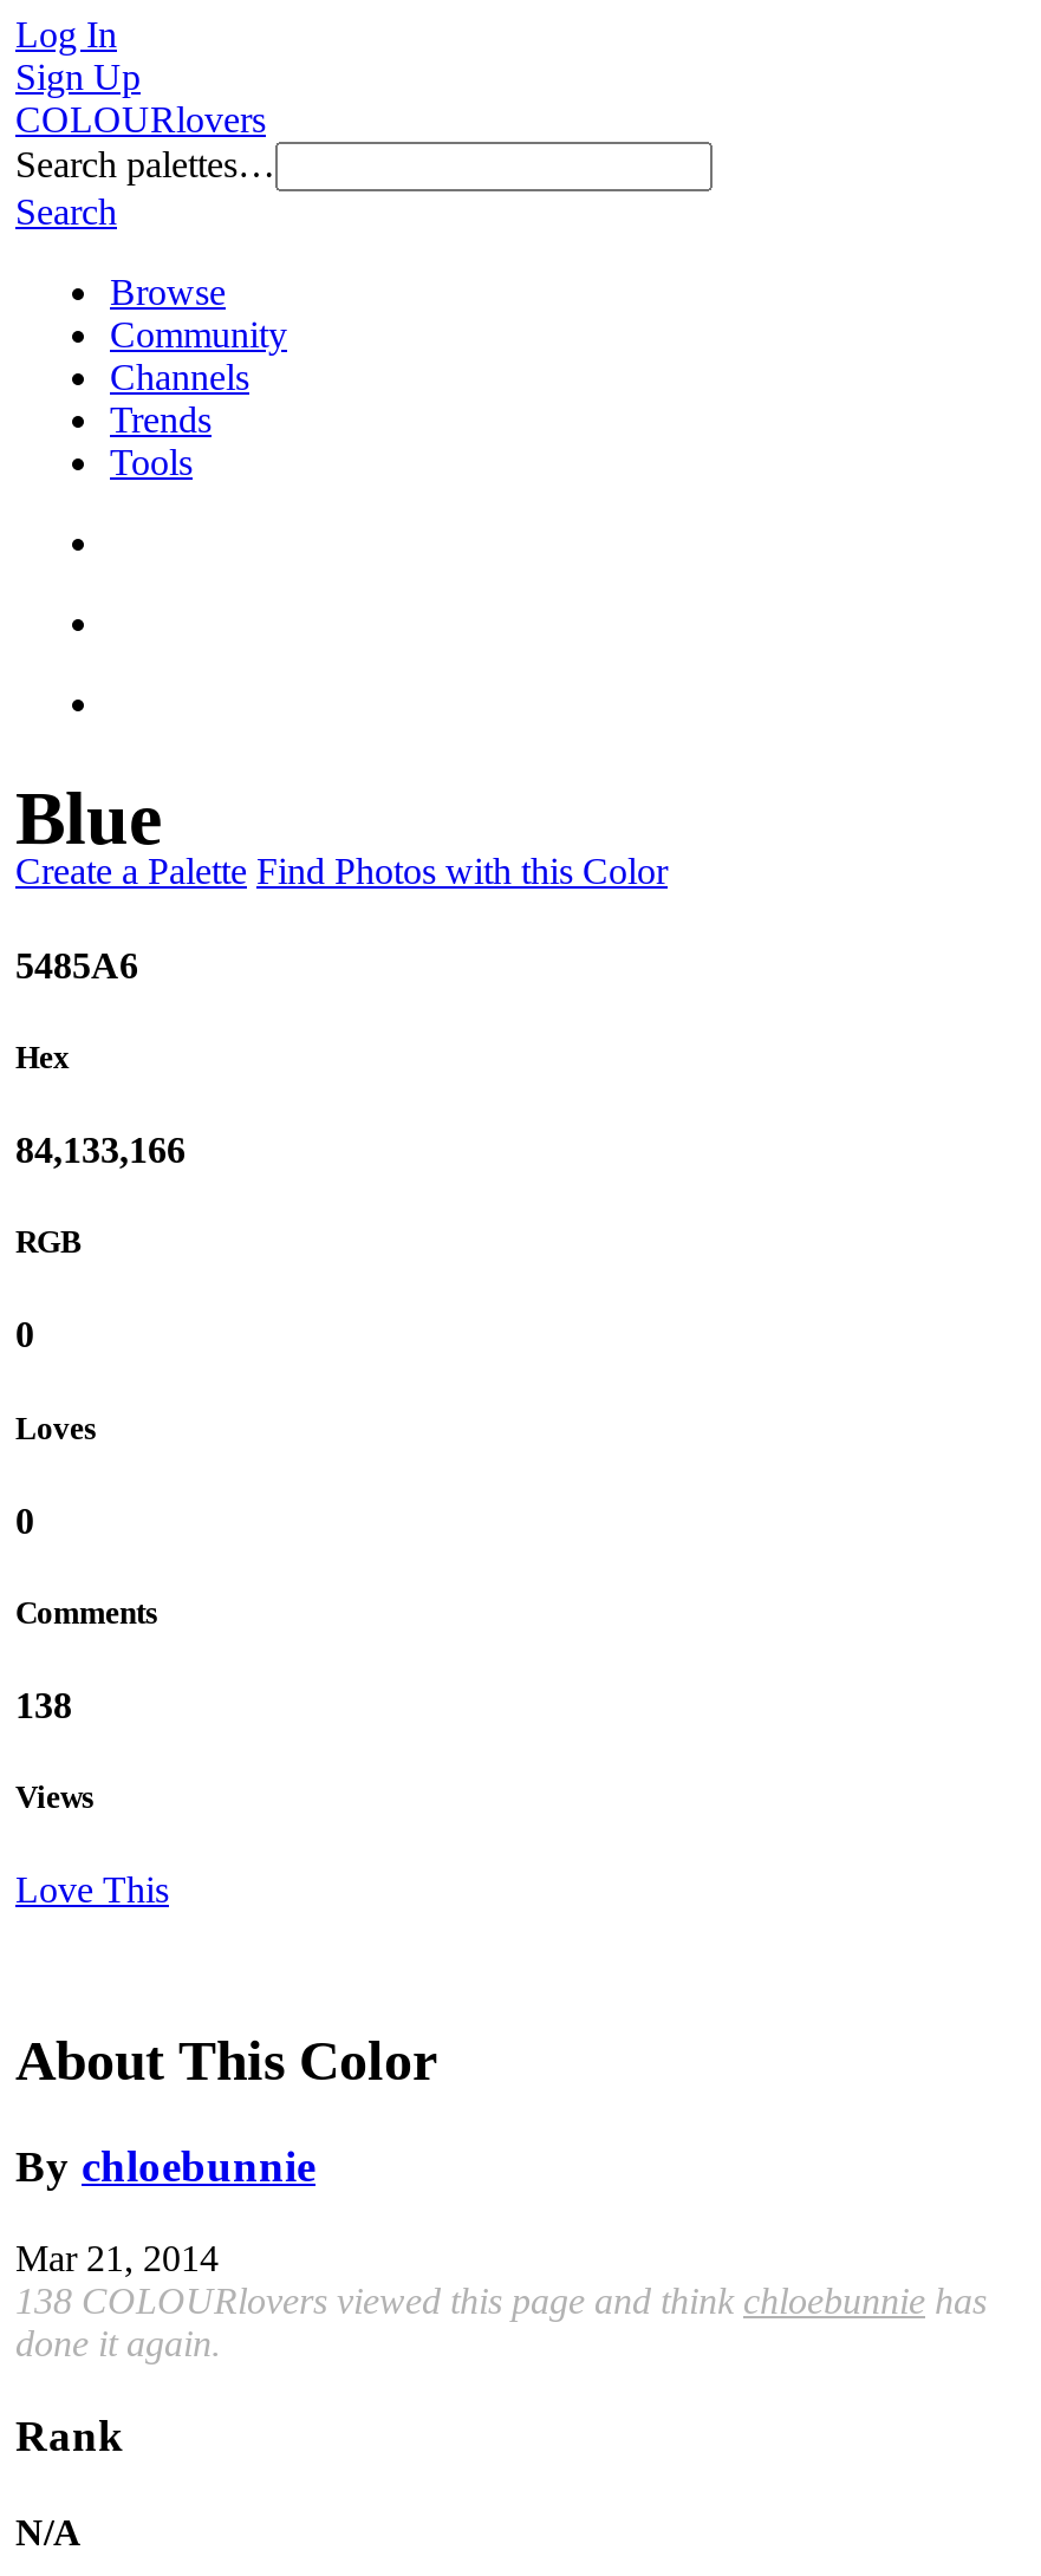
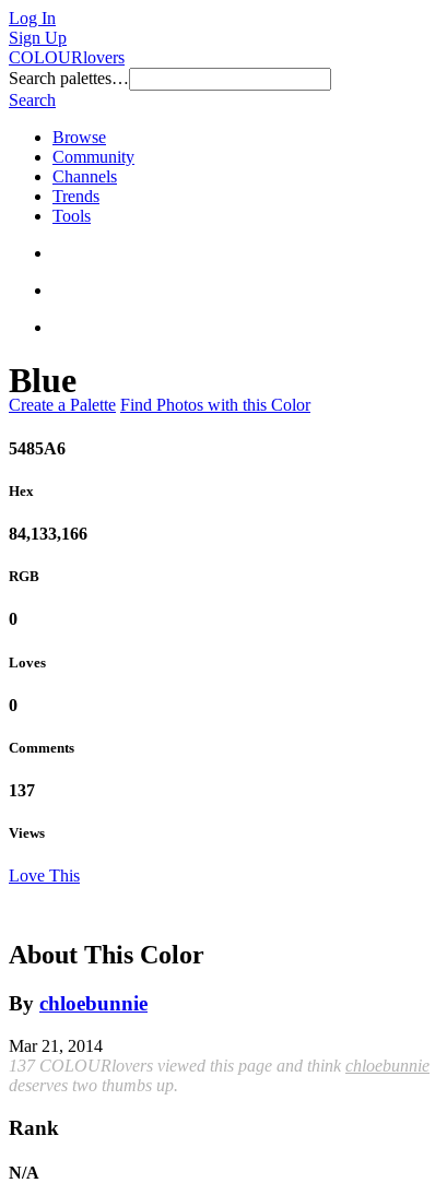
[15,1685,72,1725] 138 -> [9,781,35,800] 137
[15,2281,987,2363] 138 COLOURlovers viewed this page and think chloebunnie has | done it again. -> [9,1056,430,1095] 137 COLOURlovers viewed this page and think chloebunnie | deserves two thumbs up.

